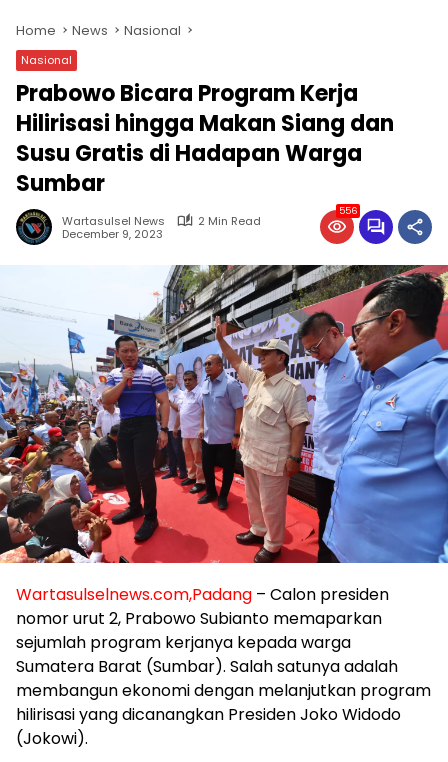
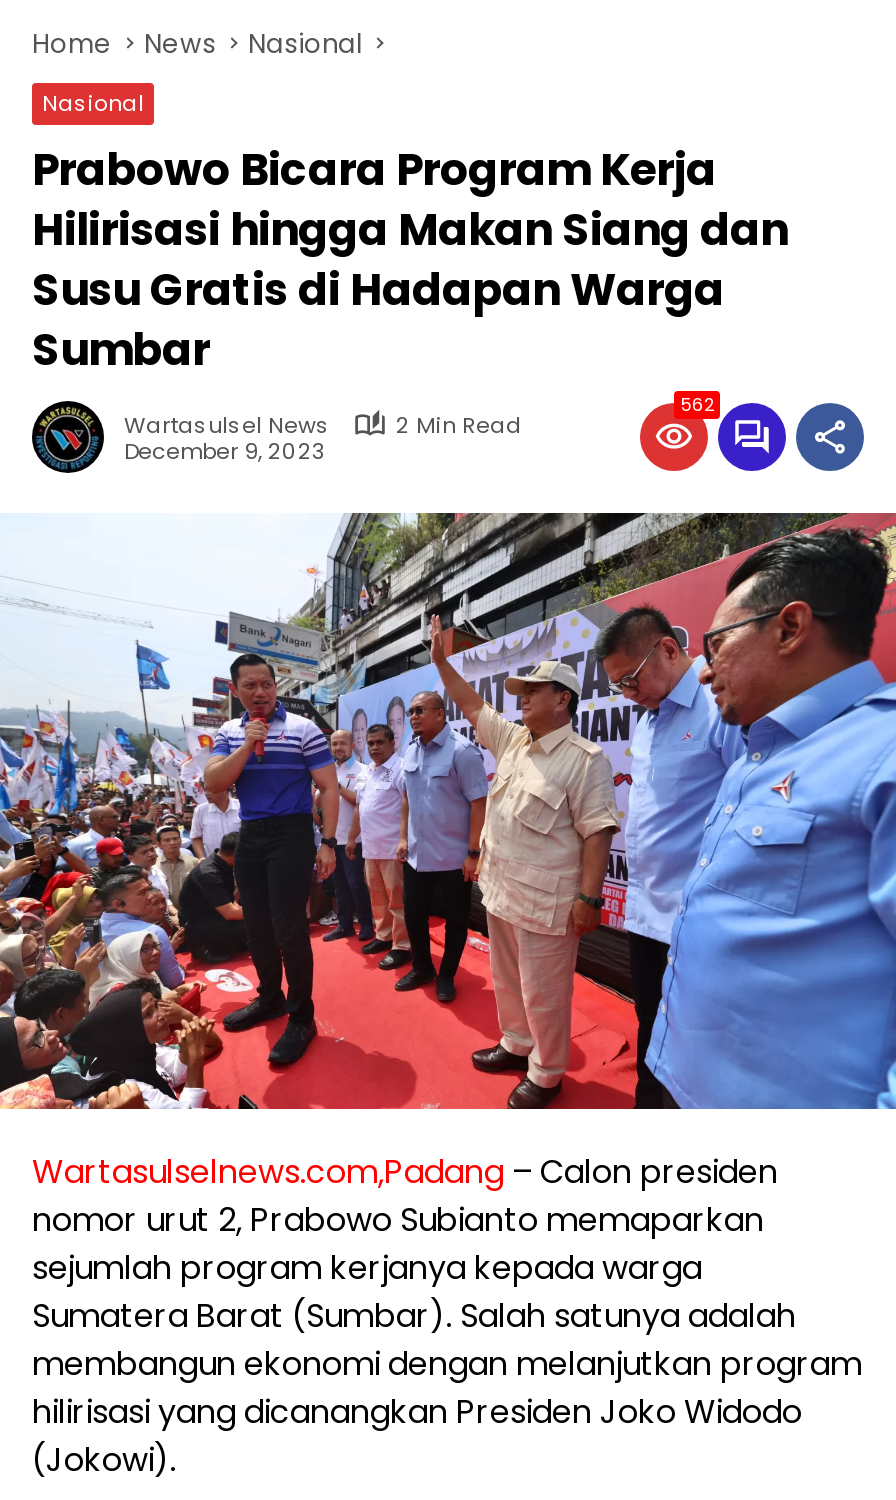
[339,205,357,217] 556 -> [680,392,714,416] 562

